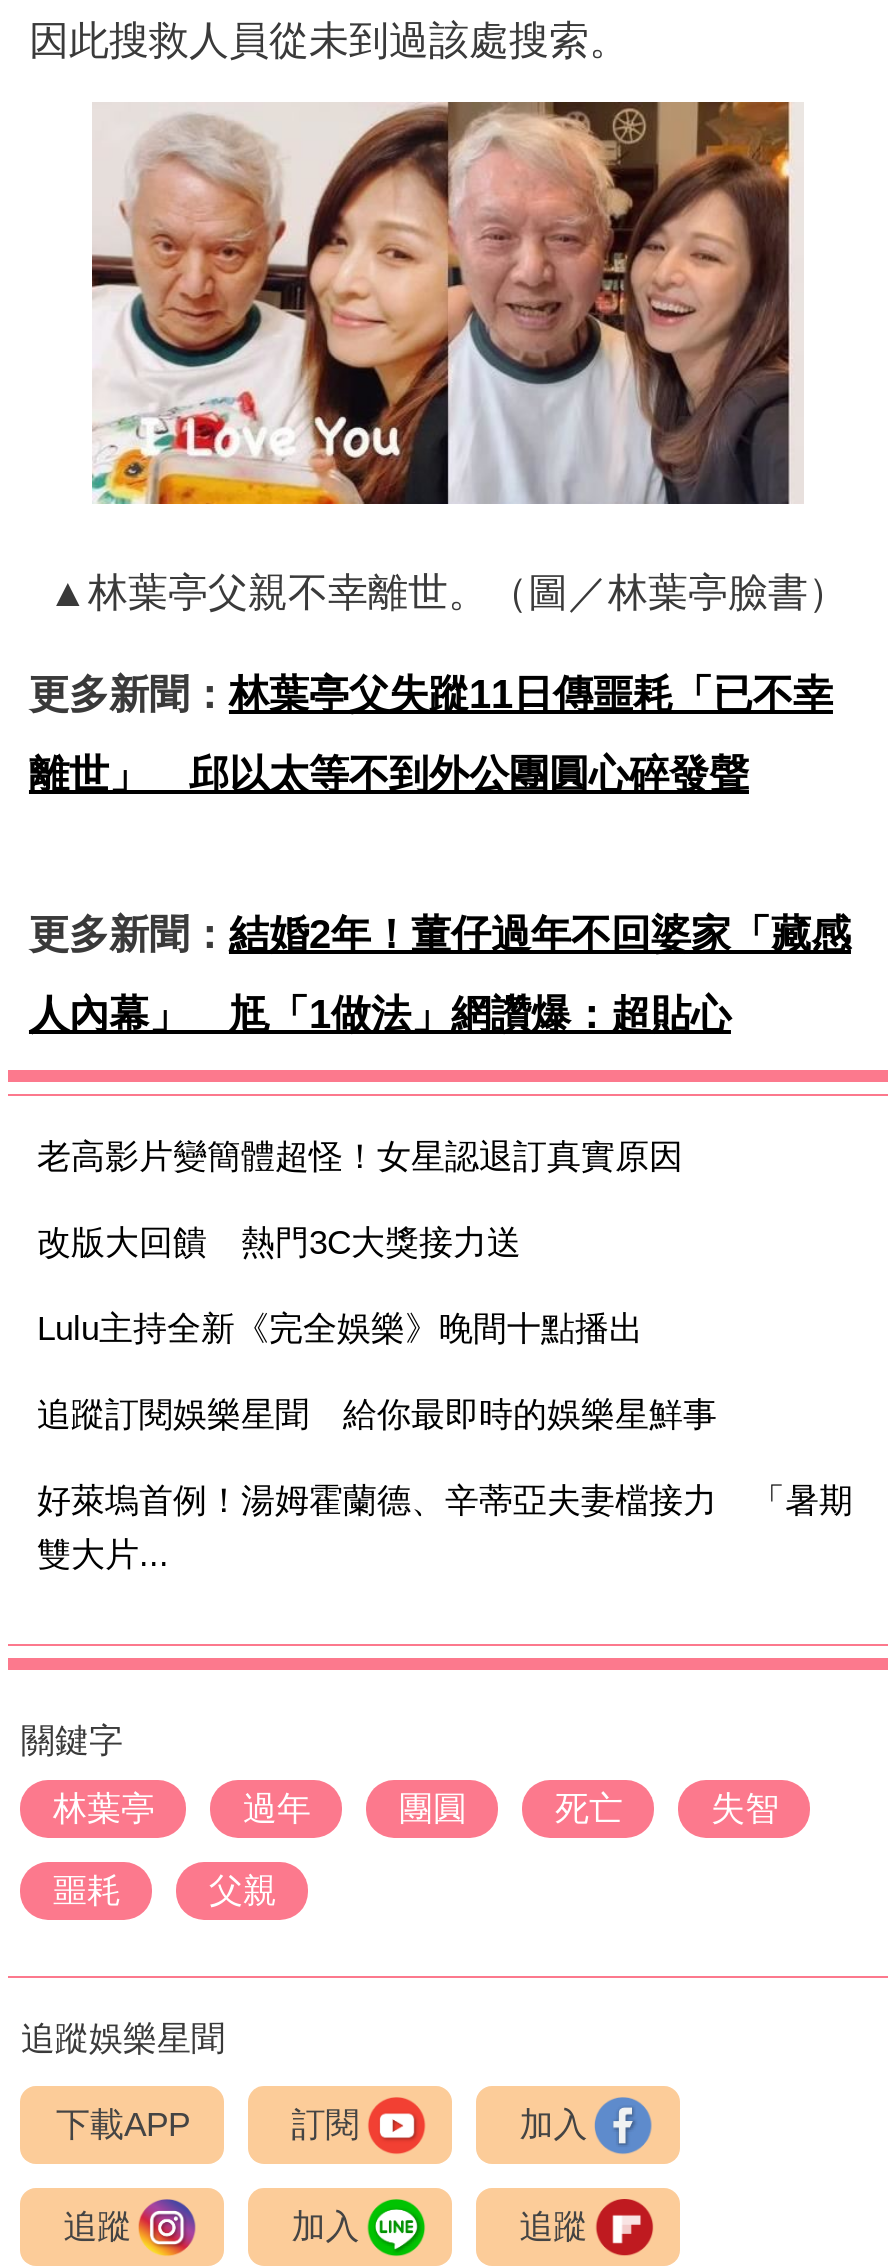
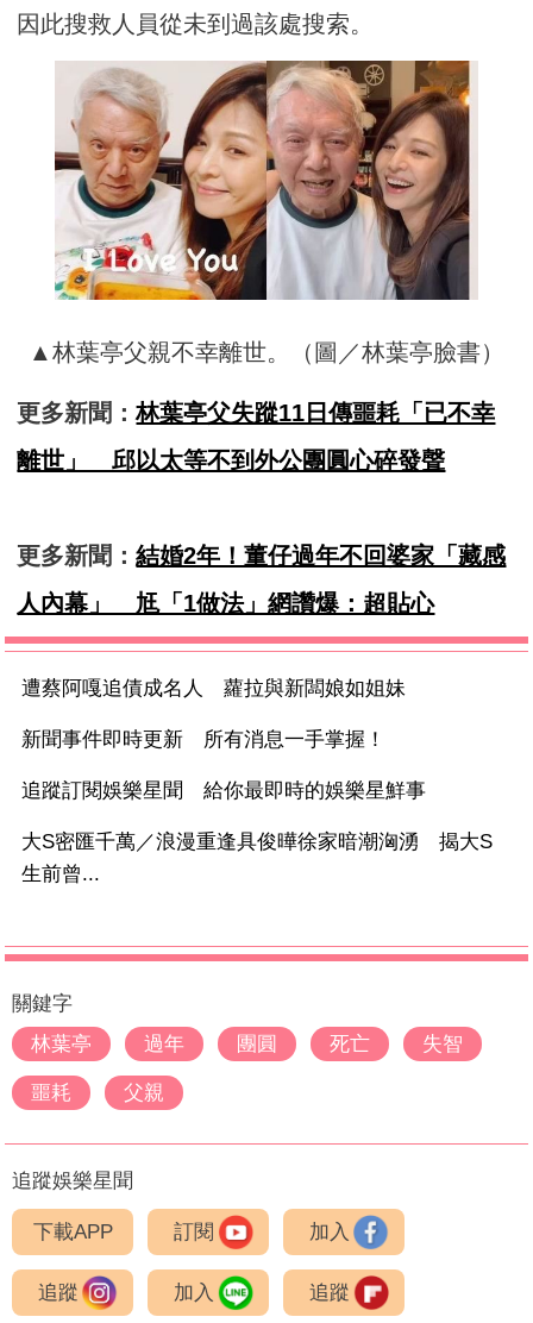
[37,1138,683,1348] 老高影片變簡體超怪！女星認退訂真實原因 | 改版大回饋 熱門3C大獎接力送 | Lulu主持全新《完全娛樂》晚間十點播出 -> [22,677,406,751] 遭蔡阿嘎追債成名人 蘿拉與新闆娘如姐妹 | 新聞事件即時更新 所有消息一手掌握！
moved [37,1396,717,1434] -> [22,779,427,802]: 追蹤訂閱娛樂星聞 給你最即時的娛樂星鮮事
[37,1482,853,1574] 好萊塢首例！湯姆霍蘭德、辛蒂亞夫妻檔接力 「暑期 | 雙大片... -> [22,831,493,885] 大S密匯千萬／浪漫重逢具俊曄徐家暗潮洶湧 揭大S | 生前曾...

